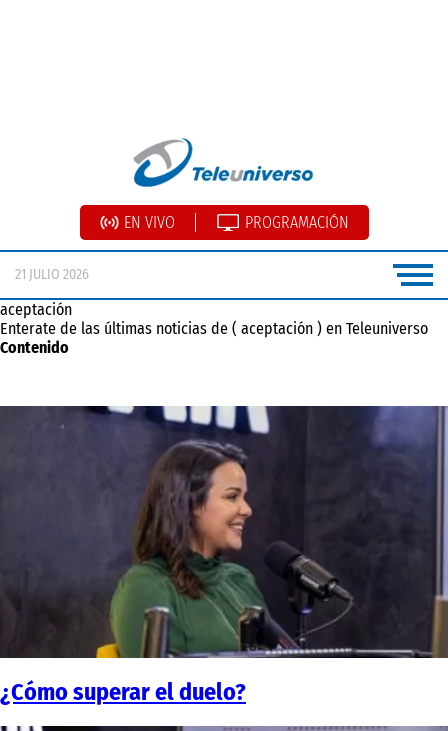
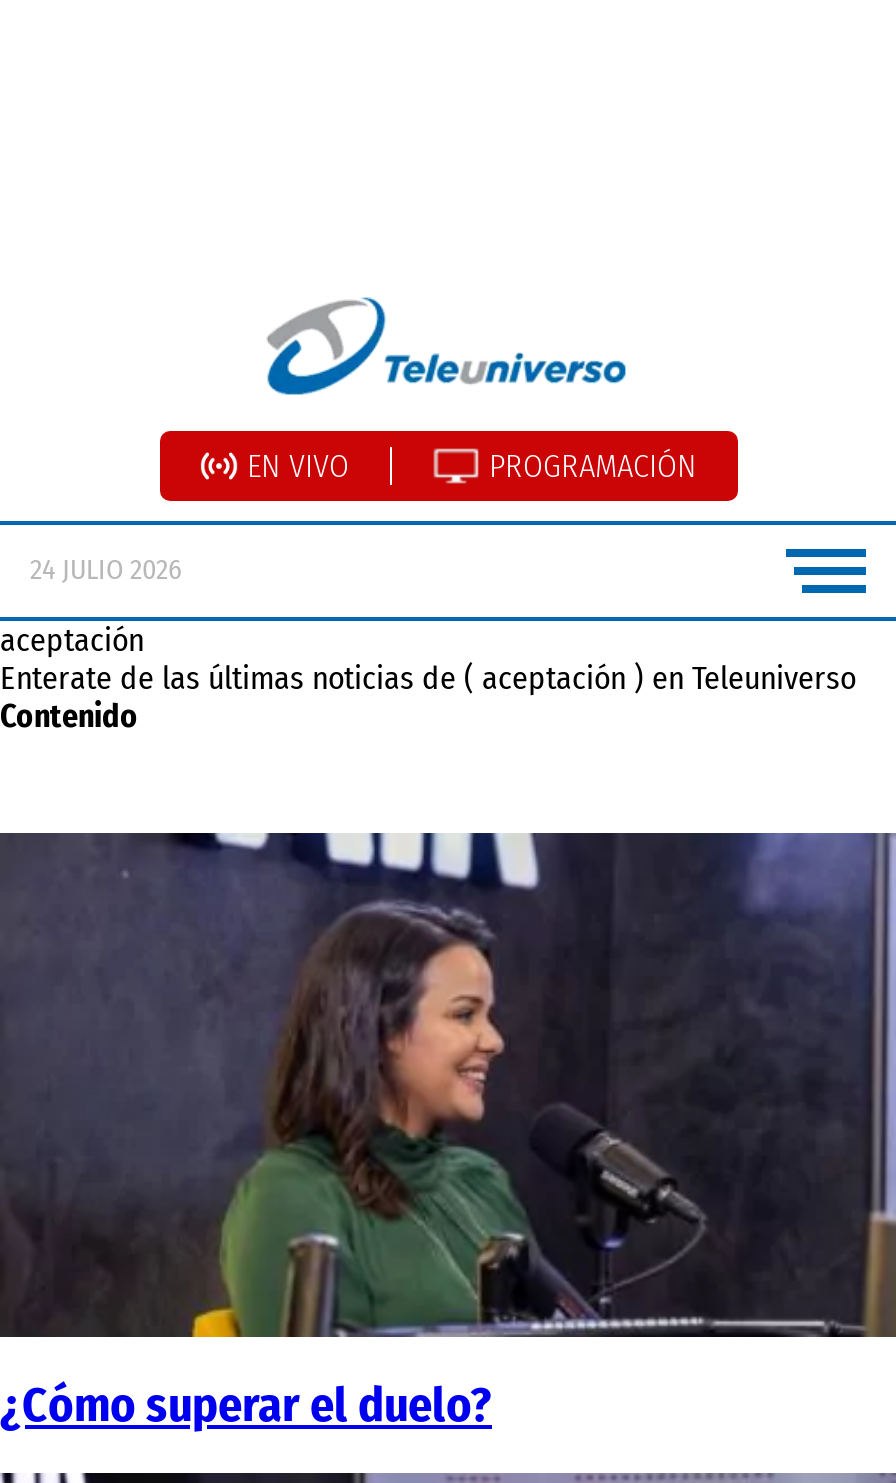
[15,266,89,283] 21 JULIO 2026 -> [30,553,182,587] 24 JULIO 2026

